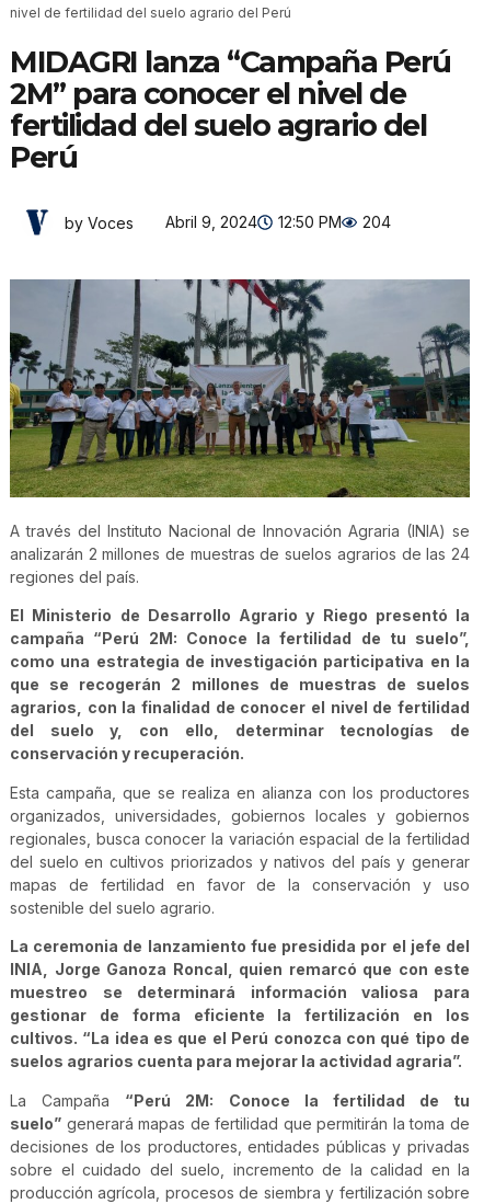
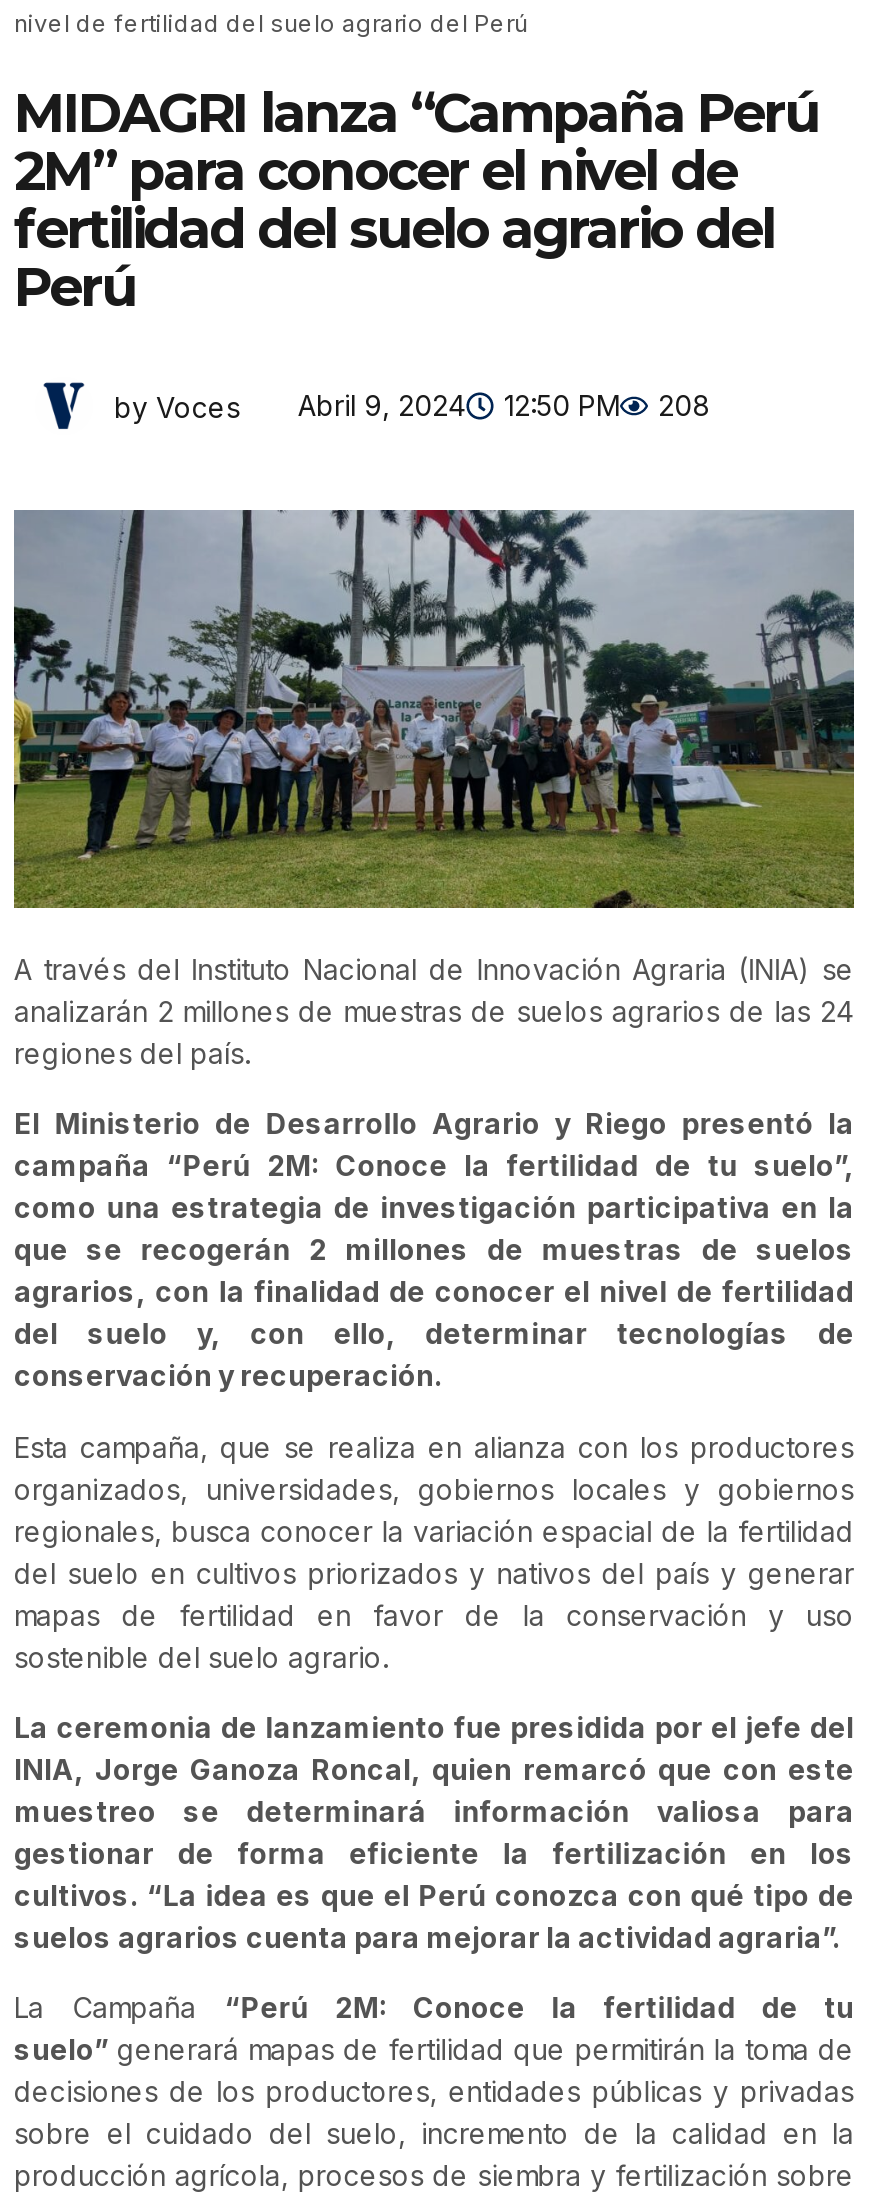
[65,213,391,232] by Voces Abril 9, 2024 12:50 PM 204 -> [114,388,710,423] by Voces Abril 9, 2024 12:50 PM 208

